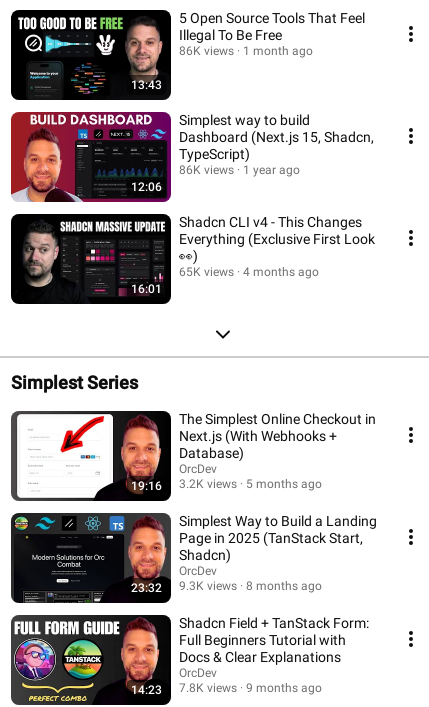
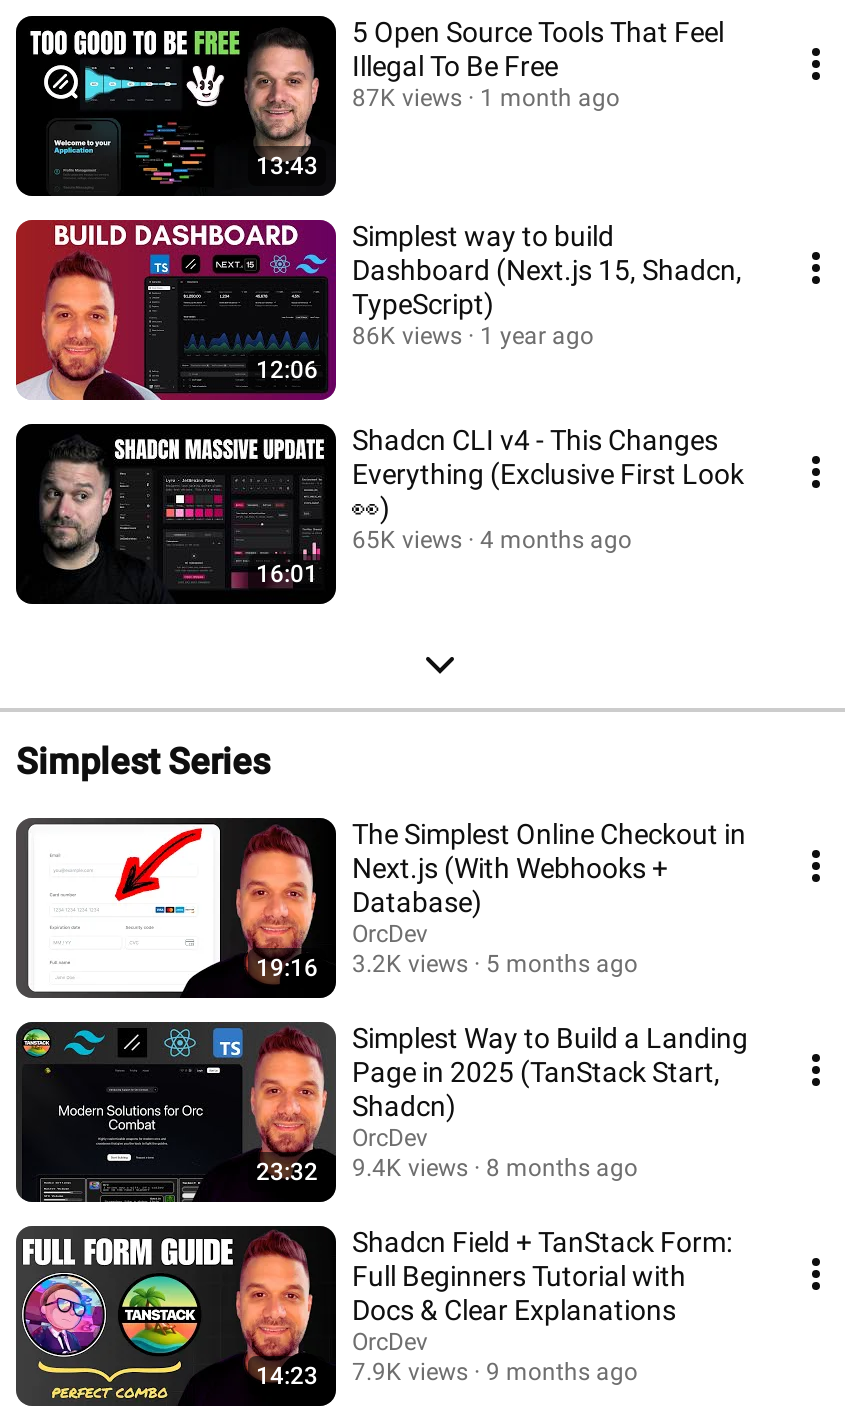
[179,43,313,57] 86K views 1 month ago -> [352,83,620,111] 87K views 1 month ago
[131,578,322,594] 23:32 9.3K views 8 months ago -> [256,1153,638,1185] 23:32 9.4K views 8 months ago
[131,680,322,696] 14:23 7.8K views 9 months ago -> [256,1357,638,1389] 14:23 7.9K views 9 months ago

